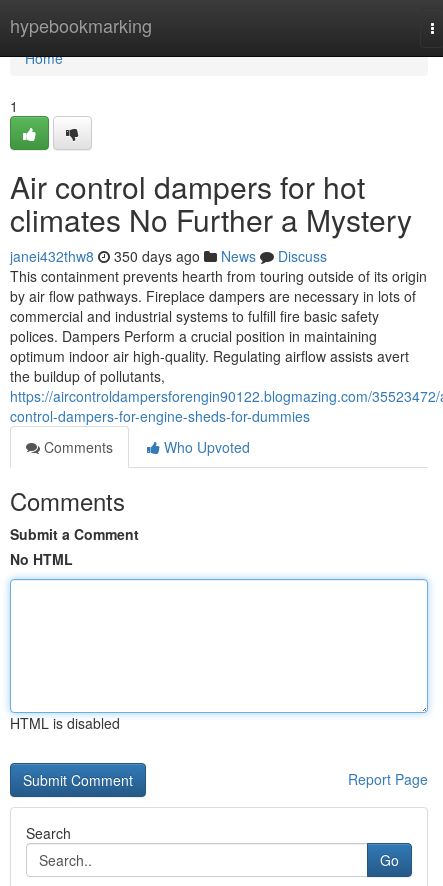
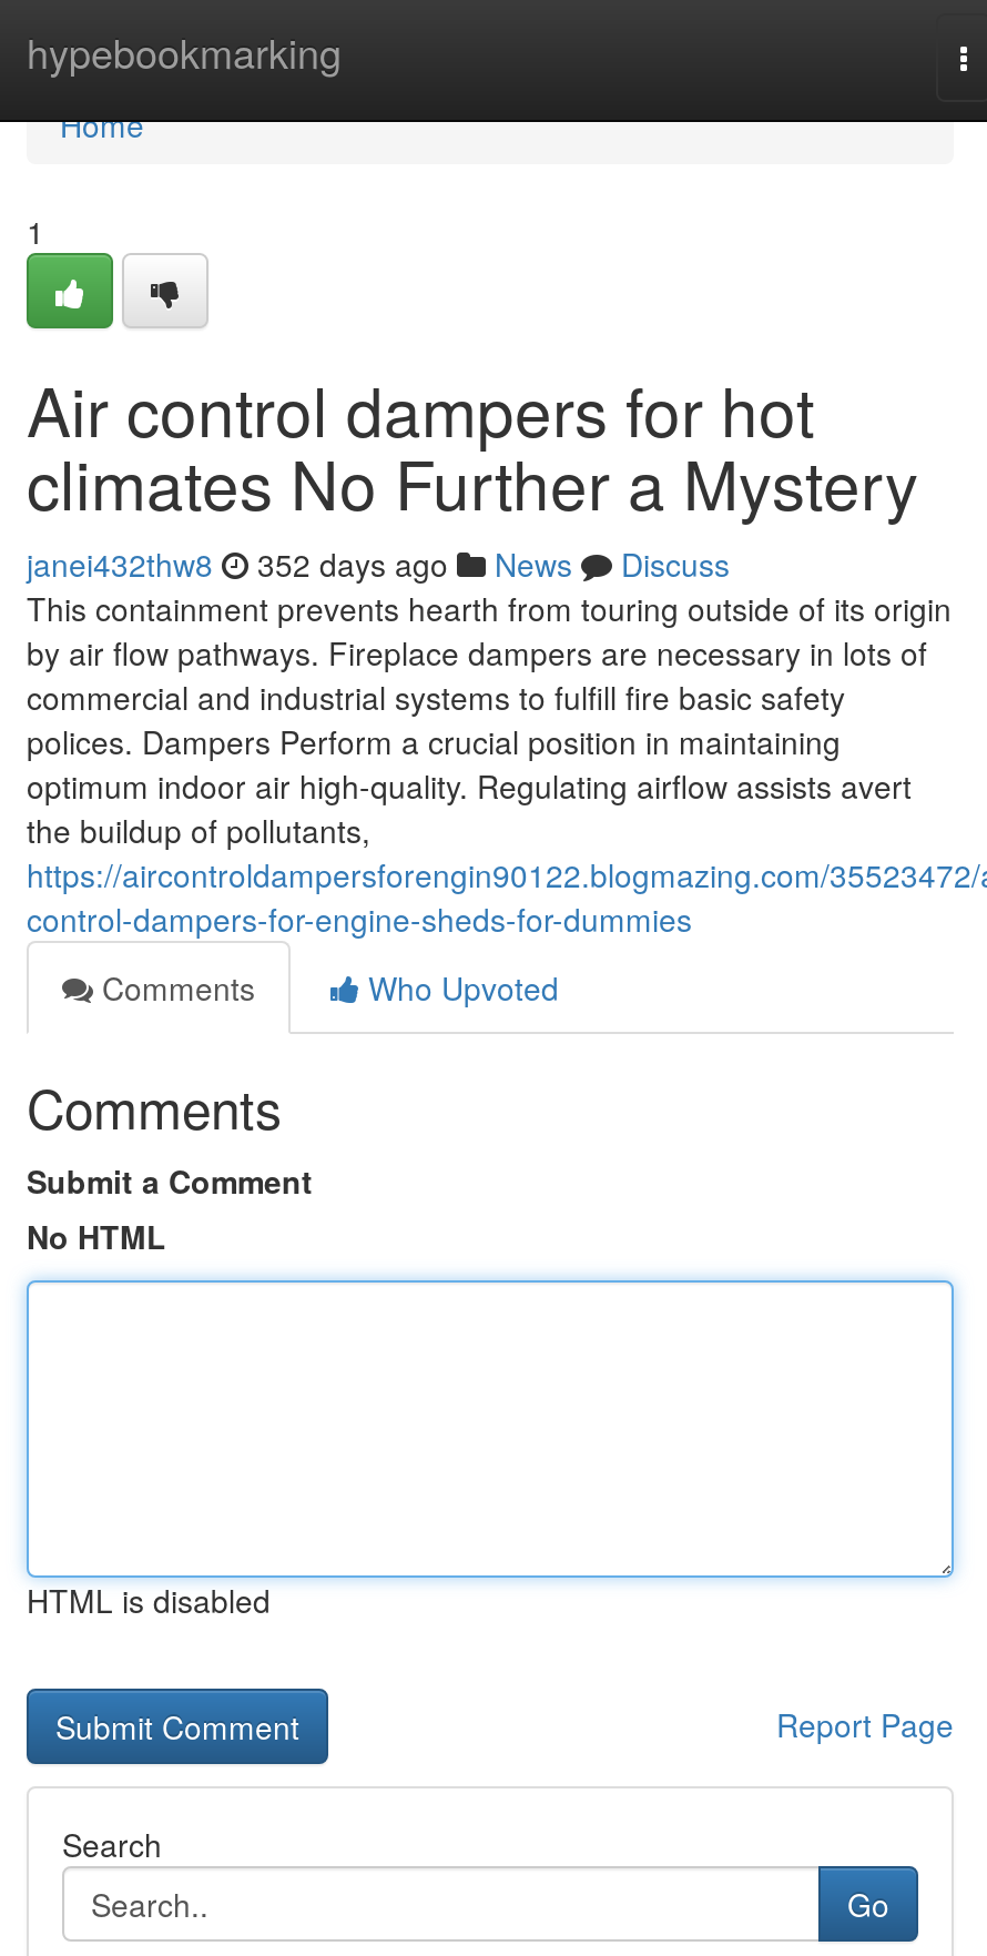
[10,246,327,266] janei432thw8 350 days ago News Discuss -> [27,541,730,586] janei432thw8 352 days ago News Discuss

